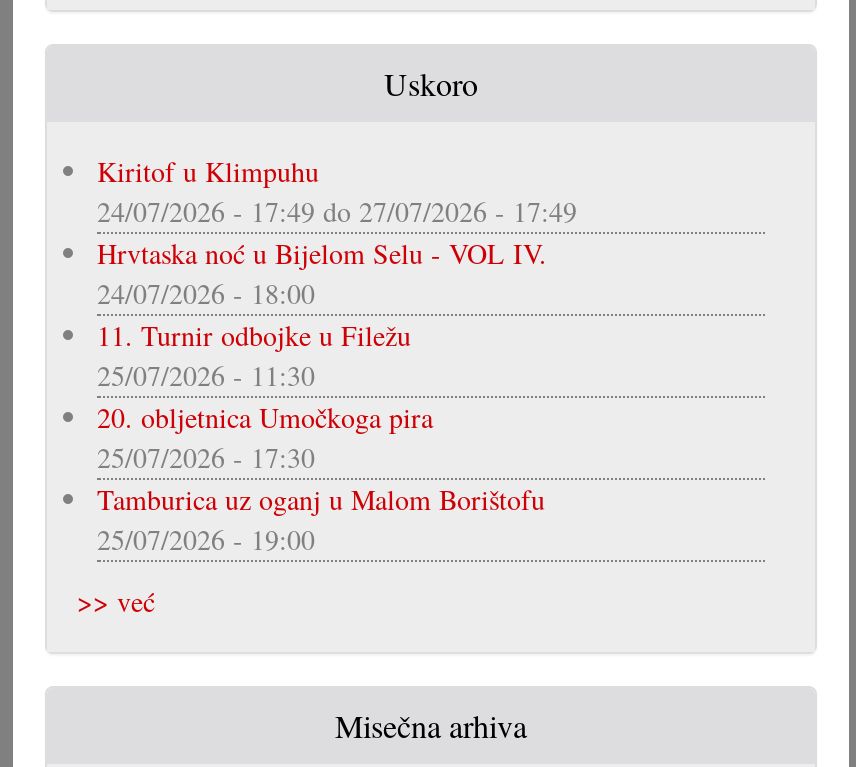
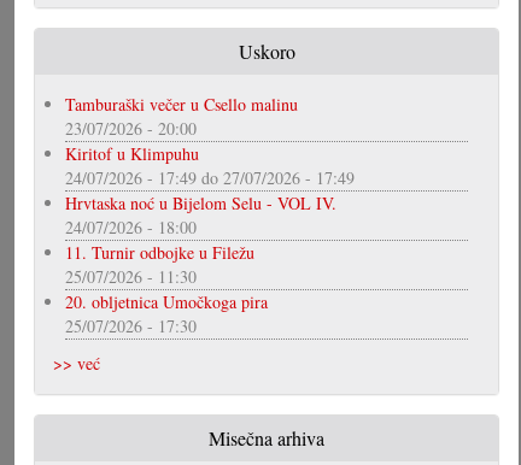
none -> [65,93,298,140] Tamburaški večer u Csello malinu | 23/07/2026 - 20:00
moved [97,152,577,476] -> [65,142,355,338]: Kiritof u Klimpuhu | 24/07/2026 - 17:49 do 27/07/2026 - 17:49 | Hrvtaska noć u Bijelom Selu - VOL IV. | 24/07/2026 - 18:00 | 11. Turnir odbojke u Filežu | 25/07/2026 - 11:30 | 20. obljetnica Umočkoga pira | 25/07/2026 - 17:30
[97,480,545,558] Tamburica uz oganj u Malom Borištofu | 25/07/2026 - 19:00 -> none

